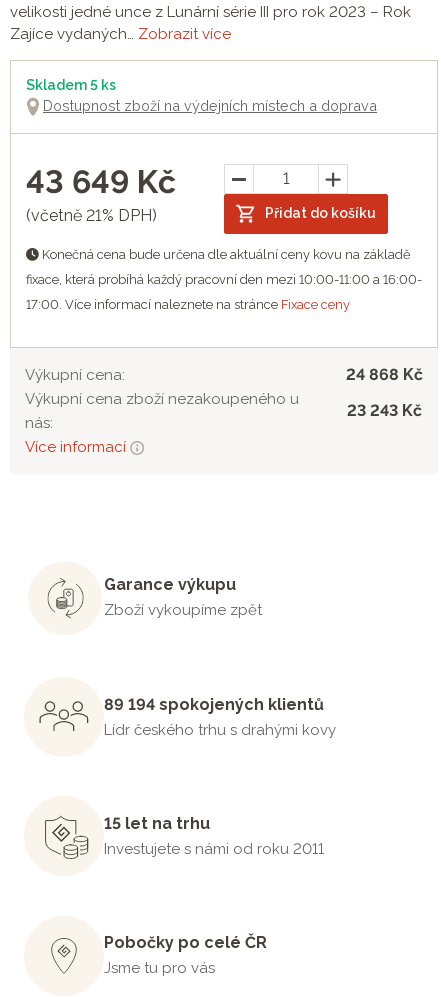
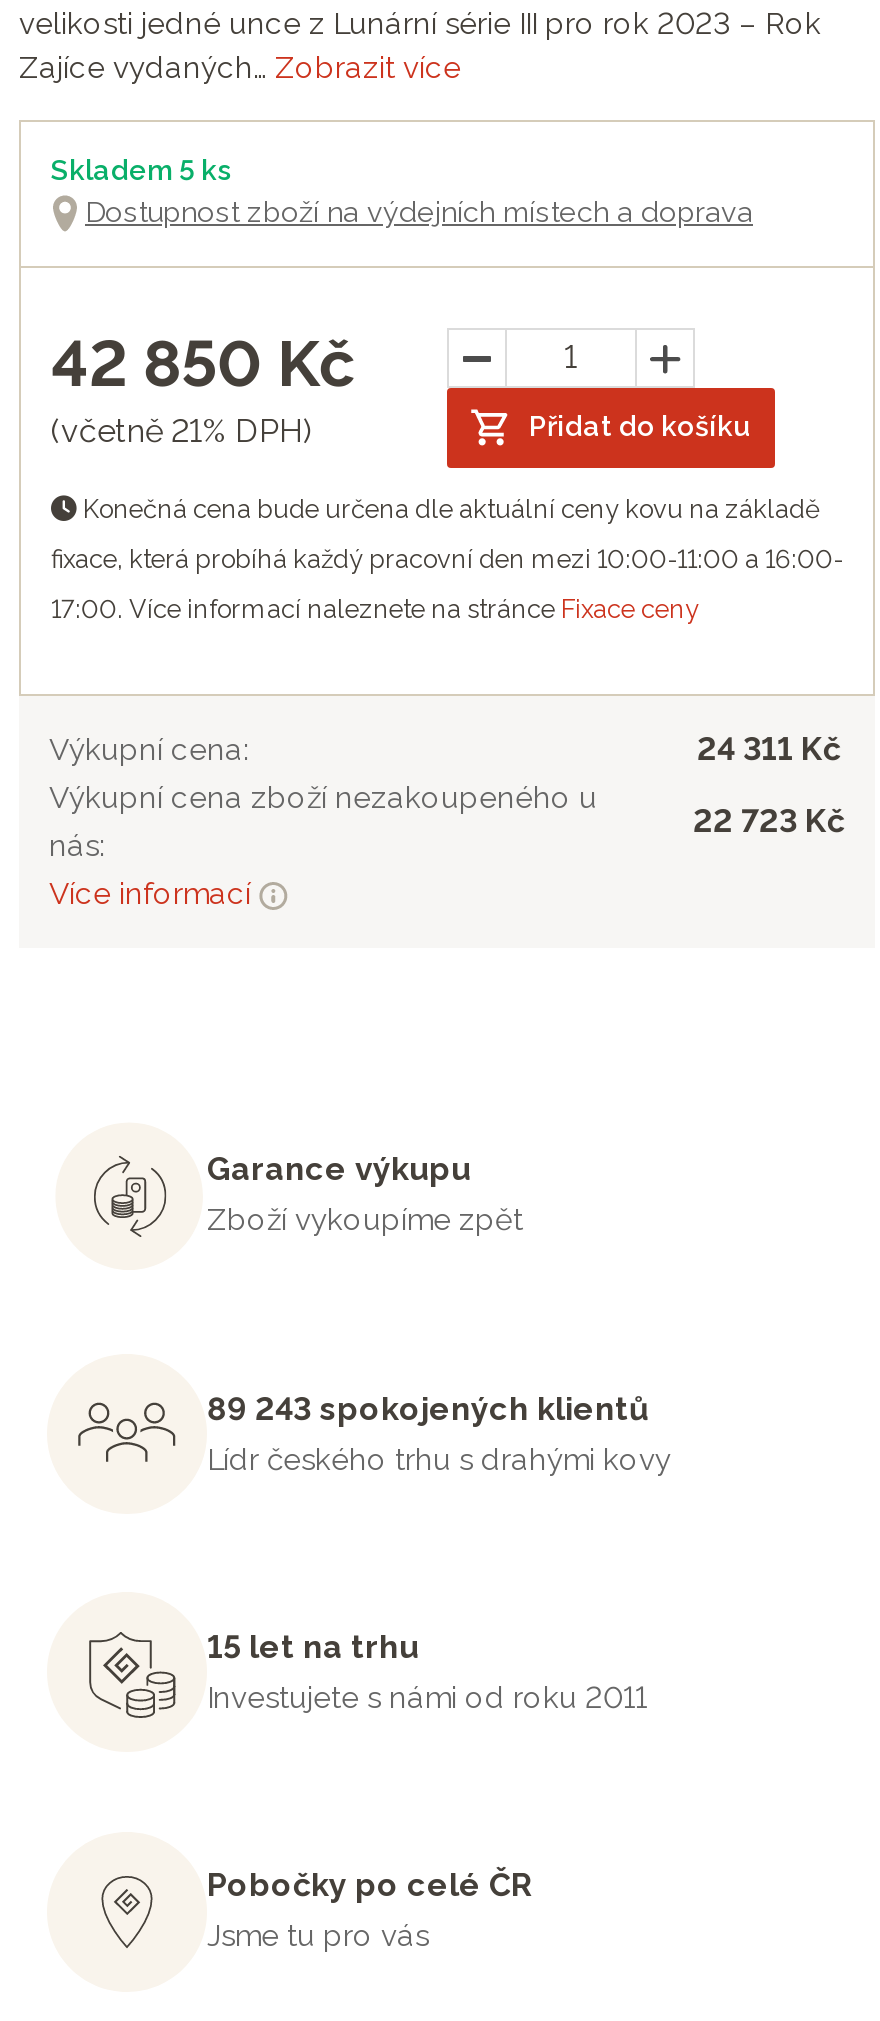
[26,163,176,200] 43 649 Kč -> [51,326,355,400] 42 850 Kč
[346,365,423,384] 24 868 Kč -> [697,730,841,768] 24 311 Kč
[347,401,422,420] 23 243 Kč -> [693,802,845,840] 22 723 Kč
[104,695,324,714] 89 194 spokojených klientů -> [207,1389,649,1427] 89 243 spokojených klientů

